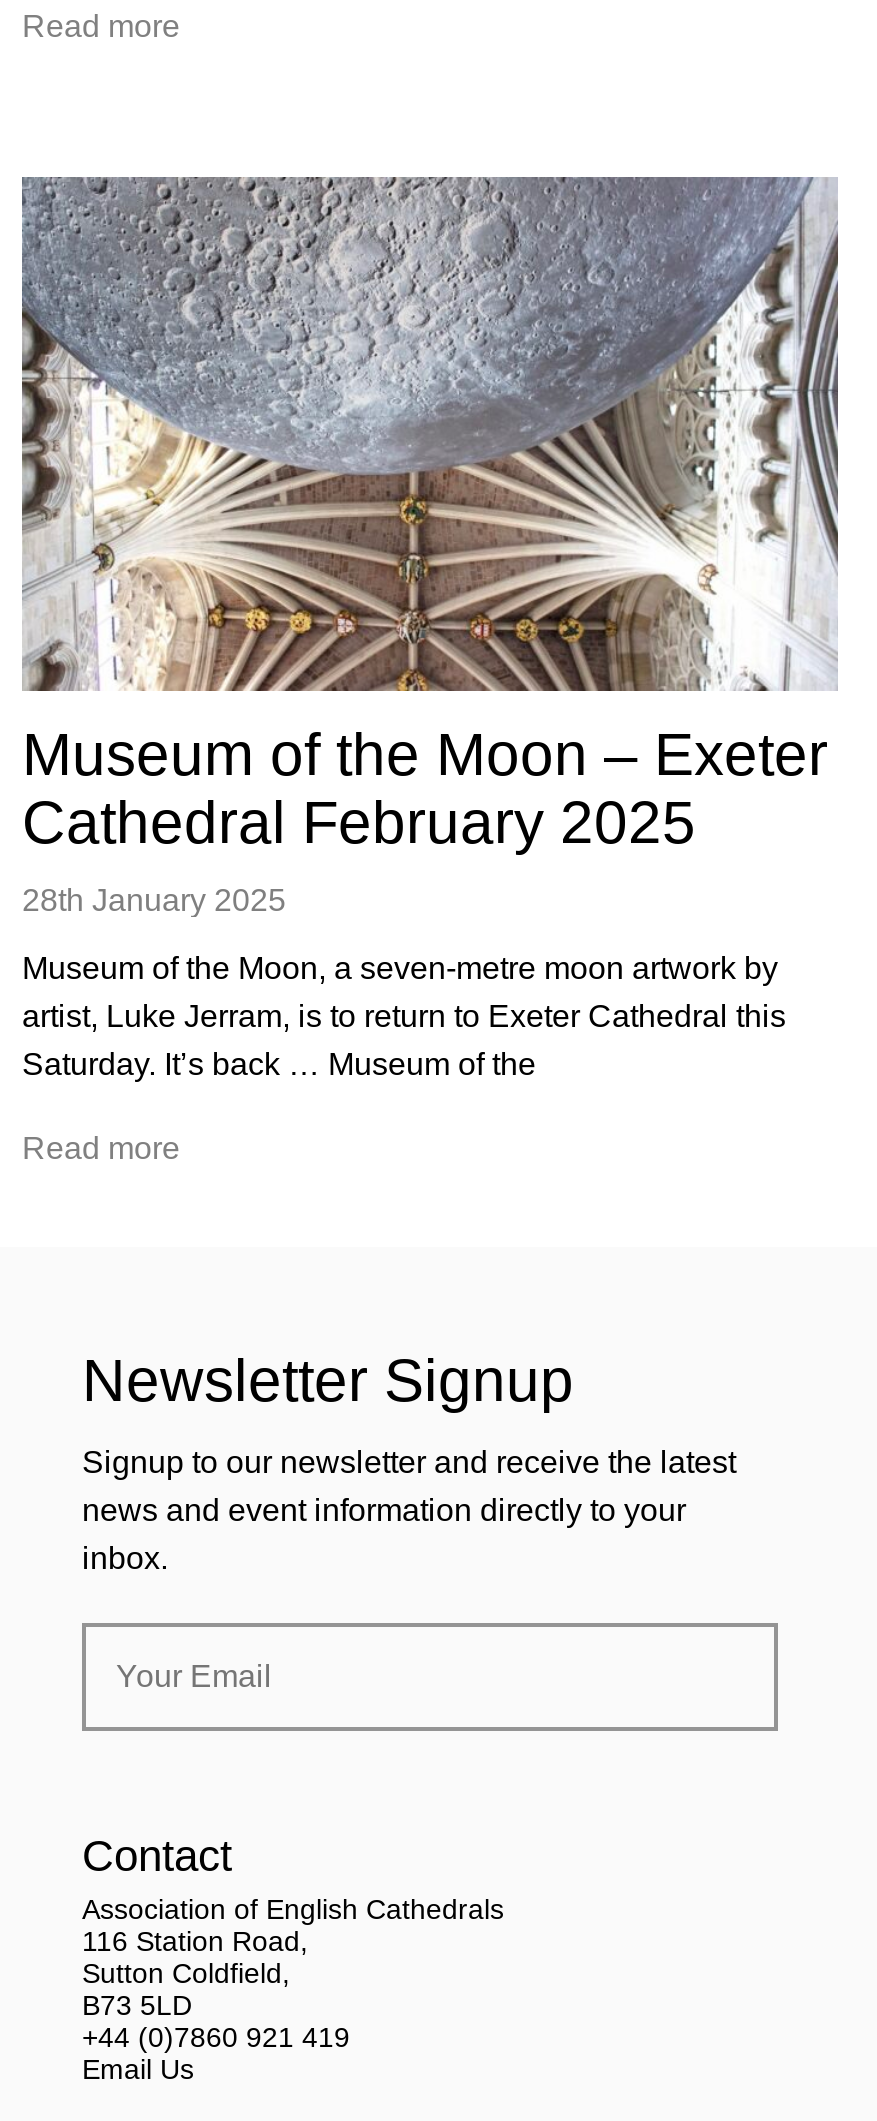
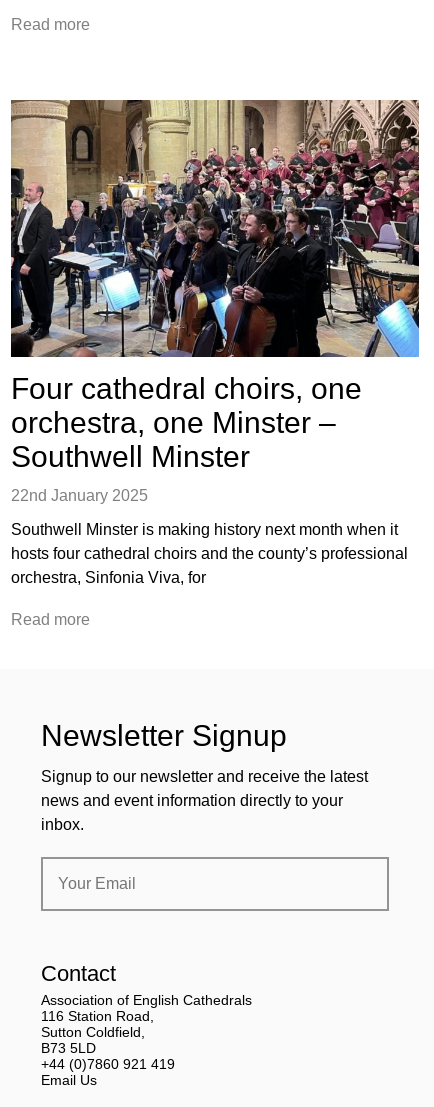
[20,175,840,917] [image] | Museum of the Moon – Exeter | Cathedral February 2025 | 28th January 2025 -> [10,99,420,504] [image] | Four cathedral choirs, one | orchestra, one Minster – | Southwell Minster | 22nd January 2025
[22,951,786,1081] Museum of the Moon, a seven-metre moon artwork by | artist, Luke Jerram, is to return to Exeter Cathedral this | Saturday. It’s back … Museum of the -> [11,521,408,586] Southwell Minster is making history next month when it | hosts four cathedral choirs and the county’s professional | orchestra, Sinfonia Viva, for

